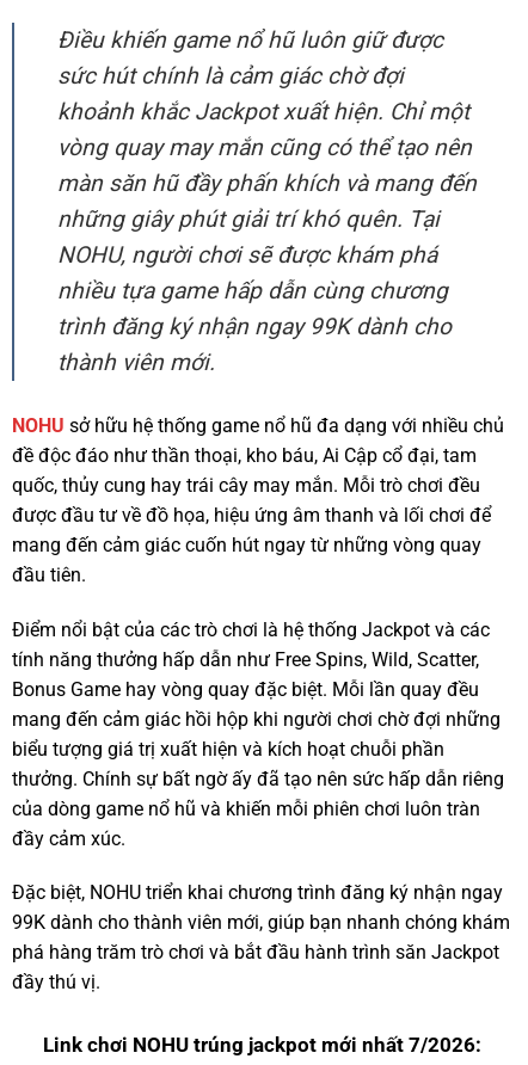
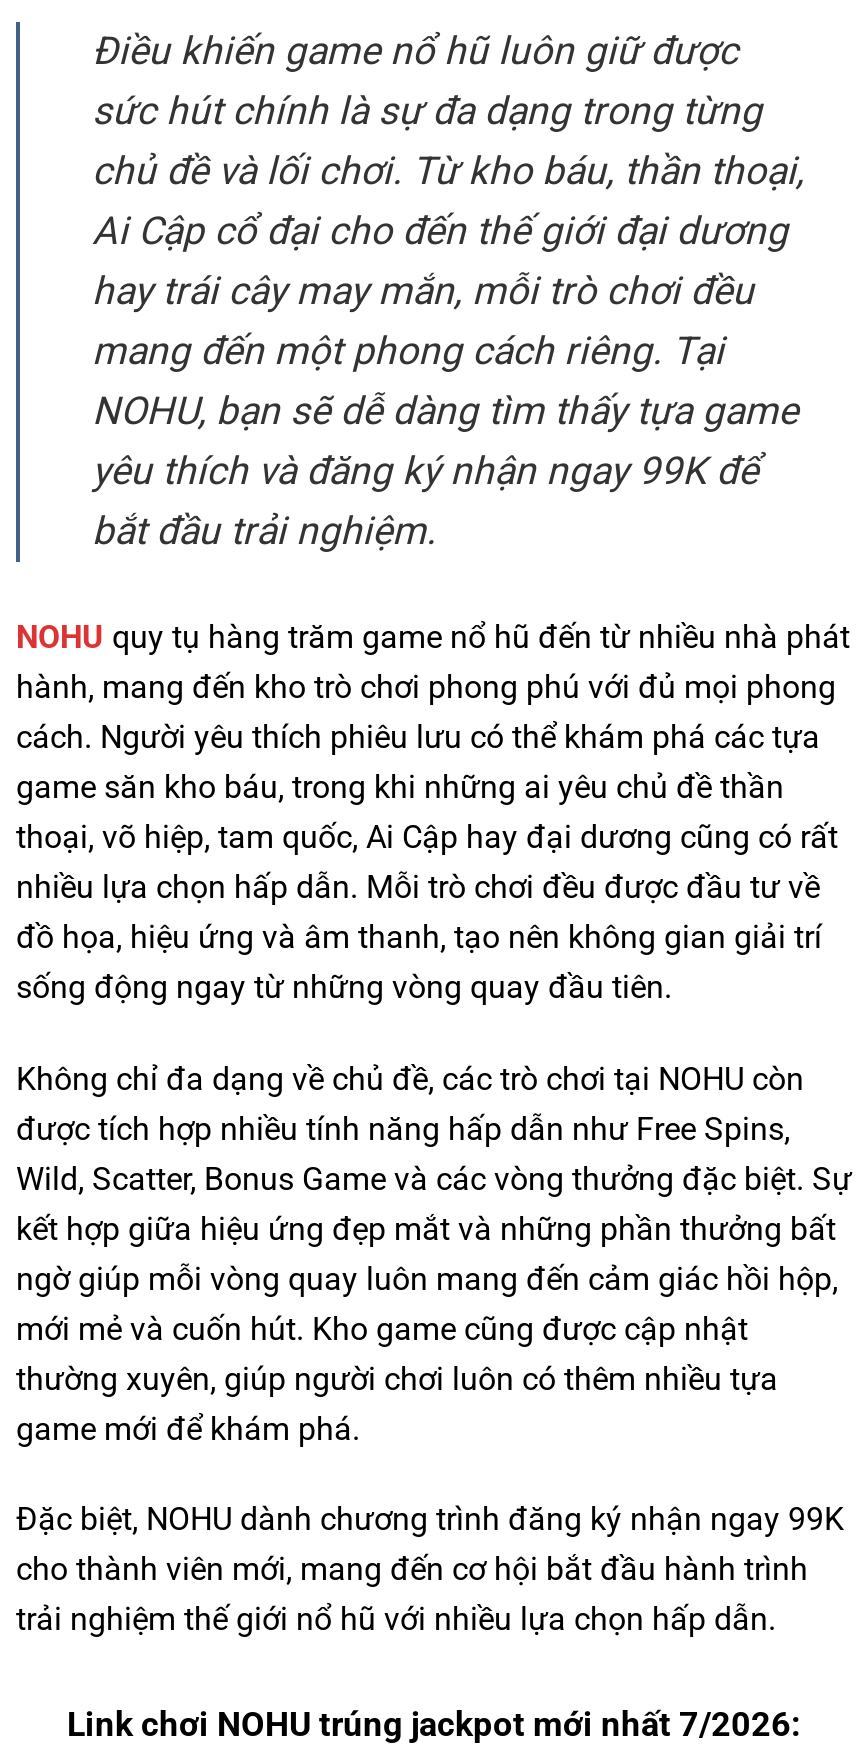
[57,62,477,376] sức hút chính là cảm giác chờ đợi | khoảnh khắc Jackpot xuất hiện. Chỉ một | vòng quay may mắn cũng có thể tạo nên | màn săn hũ đầy phấn khích và mang đến | những giây phút giải trí khó quên. Tại | NOHU, người chơi sẽ được khám phá | nhiều tựa game hấp dẫn cùng chương | trình đăng ký nhận ngay 99K dành cho | thành viên mới. -> [92,88,804,554] sức hút chính là sự đa dạng trong từng | chủ đề và lối chơi. Từ kho báu, thần thoại, | Ai Cập cổ đại cho đến thế giới đại dương | hay trái cây may mắn, mỗi trò chơi đều | mang đến một phong cách riêng. Tại | NOHU, bạn sẽ dễ dàng tìm thấy tựa game | yêu thích và đăng ký nhận ngay 99K để | bắt đầu trải nghiệm.
[12,414,504,586] NOHU sở hữu hệ thống game nổ hũ đa dạng với nhiều chủ | đề độc đáo như thần thoại, kho báu, Ai Cập cổ đại, tam | quốc, thủy cung hay trái cây may mắn. Mỗi trò chơi đều | được đầu tư về đồ họa, hiệu ứng âm thanh và lối chơi để | mang đến cảm giác cuốn hút ngay từ những vòng quay | đầu tiên. -> [16,618,850,1006] NOHU quy tụ hàng trăm game nổ hũ đến từ nhiều nhà phát | hành, mang đến kho trò chơi phong phú với đủ mọi phong | cách. Người yêu thích phiêu lưu có thể khám phá các tựa | game săn kho báu, trong khi những ai yêu chủ đề thần | thoại, võ hiệp, tam quốc, Ai Cập hay đại dương cũng có rất | nhiều lựa chọn hấp dẫn. Mỗi trò chơi đều được đầu tư về | đồ họa, hiệu ứng và âm thanh, tạo nên không gian giải trí | sống động ngay từ những vòng quay đầu tiên.
[12,618,504,850] Điểm nổi bật của các trò chơi là hệ thống Jackpot và các | tính năng thưởng hấp dẫn như Free Spins, Wild, Scatter, | Bonus Game hay vòng quay đặc biệt. Mỗi lần quay đều | mang đến cảm giác hồi hộp khi người chơi chờ đợi những | biểu tượng giá trị xuất hiện và kích hoạt chuỗi phần | thưởng. Chính sự bất ngờ ấy đã tạo nên sức hấp dẫn riêng | của dòng game nổ hũ và khiến mỗi phiên chơi luôn tràn | đầy cảm xúc. -> [16,1059,852,1447] Không chỉ đa dạng về chủ đề, các trò chơi tại NOHU còn | được tích hợp nhiều tính năng hấp dẫn như Free Spins, | Wild, Scatter, Bonus Game và các vòng thưởng đặc biệt. Sự | kết hợp giữa hiệu ứng đẹp mắt và những phần thưởng bất | ngờ giúp mỗi vòng quay luôn mang đến cảm giác hồi hộp, | mới mẻ và cuốn hút. Kho game cũng được cập nhật | thường xuyên, giúp người chơi luôn có thêm nhiều tựa | game mới để khám phá.
[12,882,510,994] Đặc biệt, NOHU triển khai chương trình đăng ký nhận ngay | 99K dành cho thành viên mới, giúp bạn nhanh chóng khám | phá hàng trăm trò chơi và bắt đầu hành trình săn Jackpot | đầy thú vị. -> [16,1501,844,1639] Đặc biệt, NOHU dành chương trình đăng ký nhận ngay 99K | cho thành viên mới, mang đến cơ hội bắt đầu hành trình | trải nghiệm thế giới nổ hũ với nhiều lựa chọn hấp dẫn.

